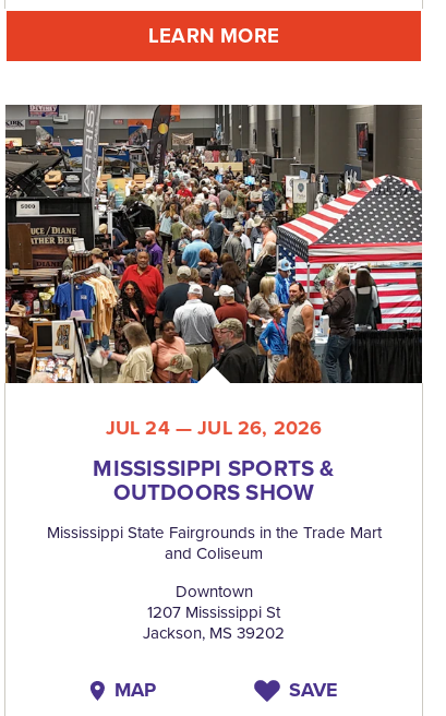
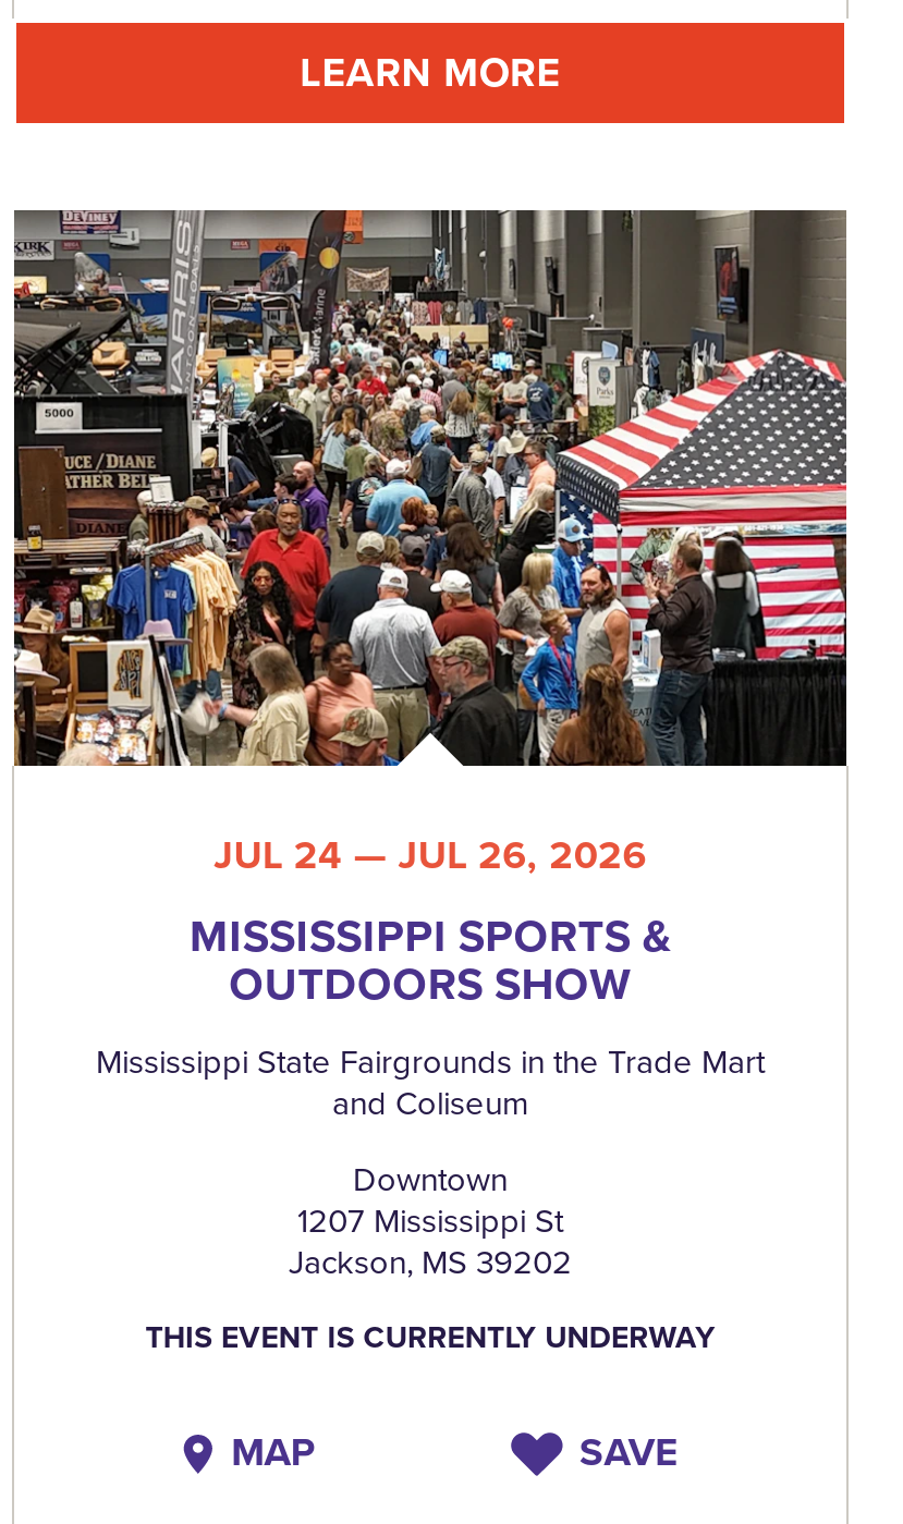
none -> [145,1315,715,1361] THIS EVENT IS CURRENTLY UNDERWAY

